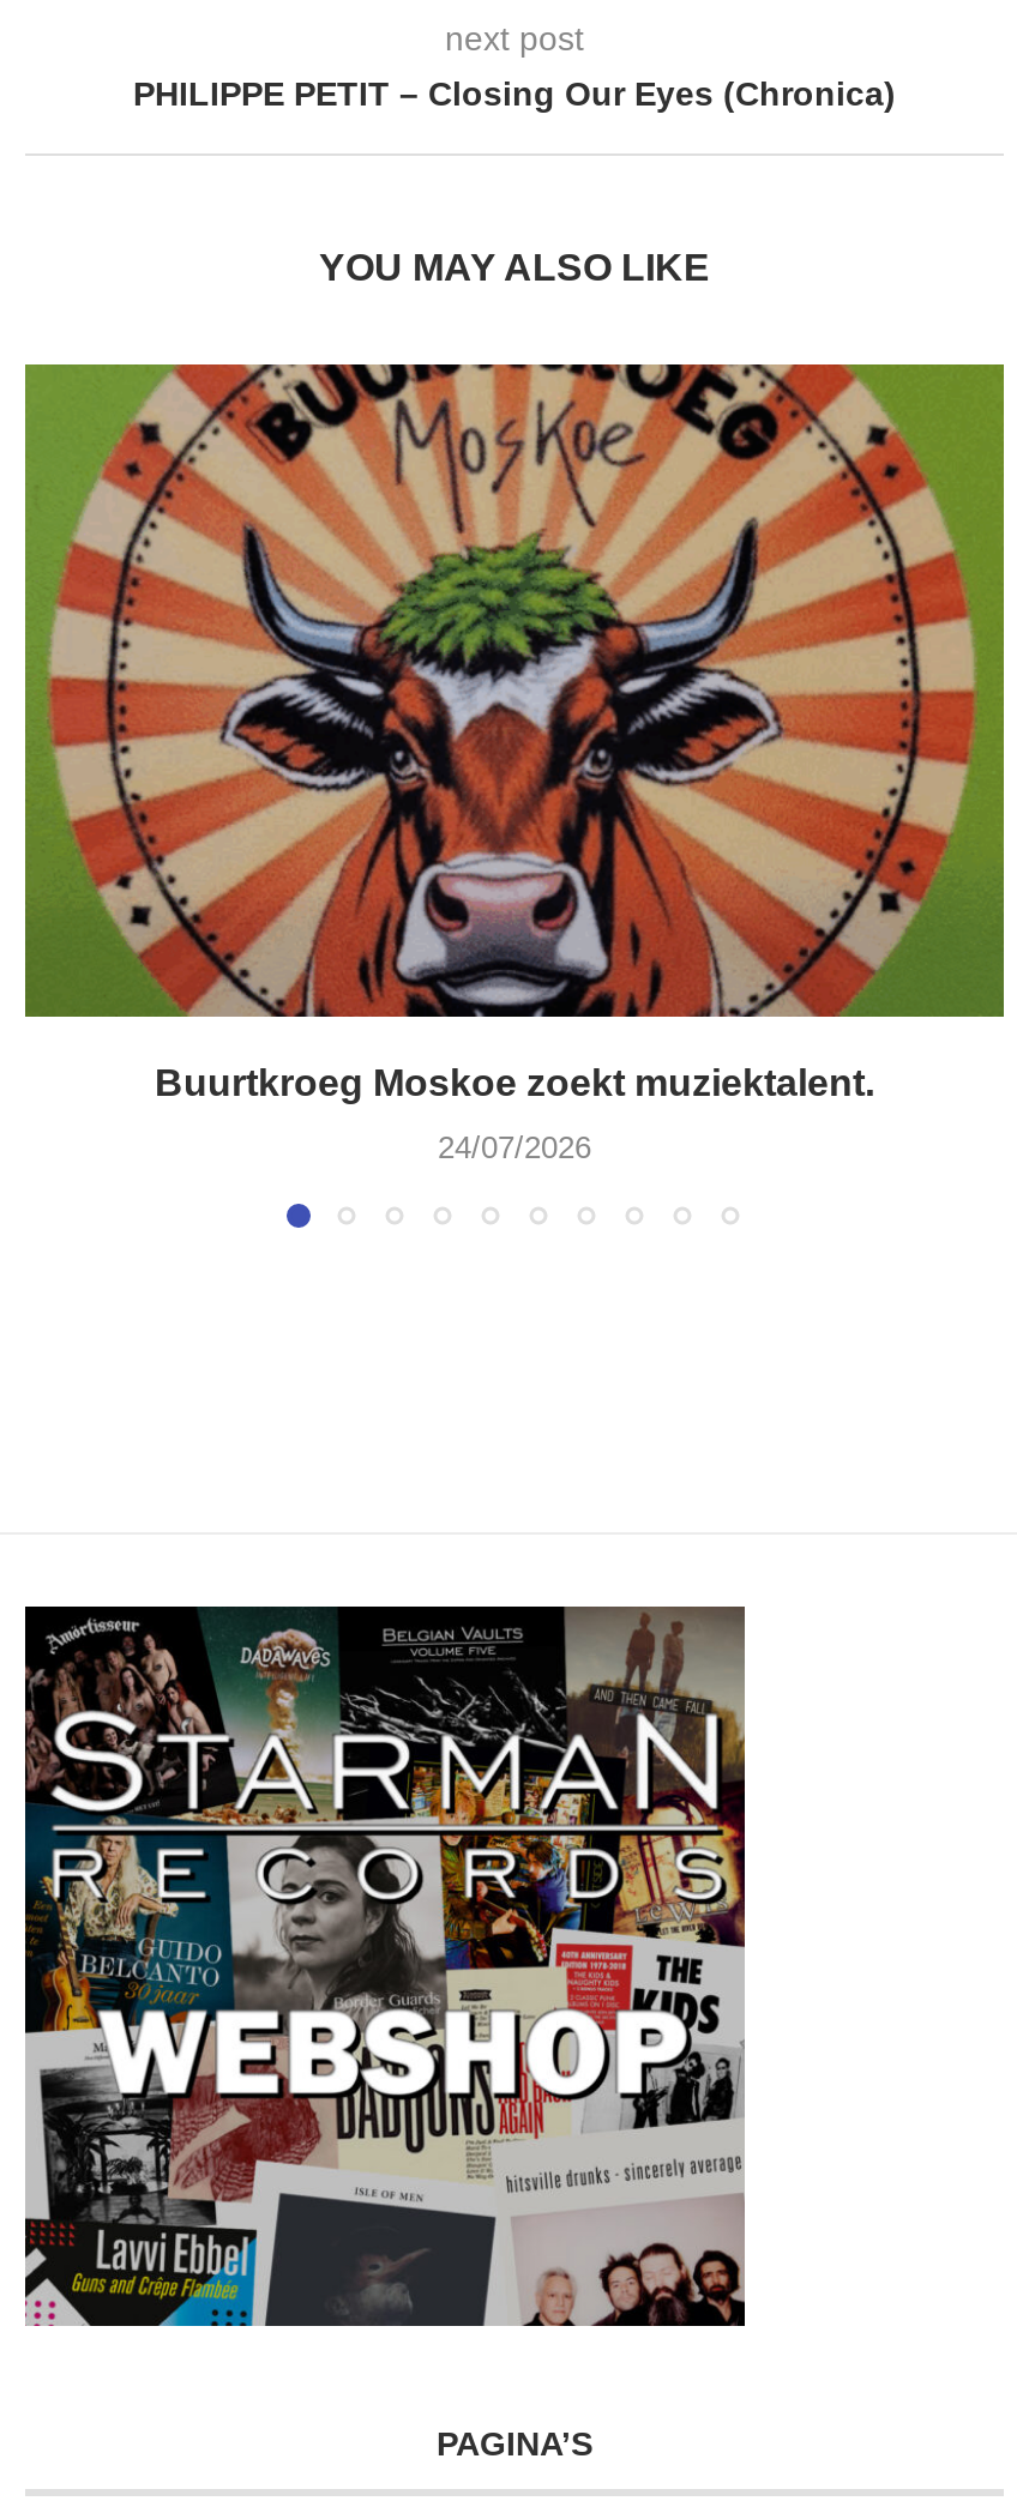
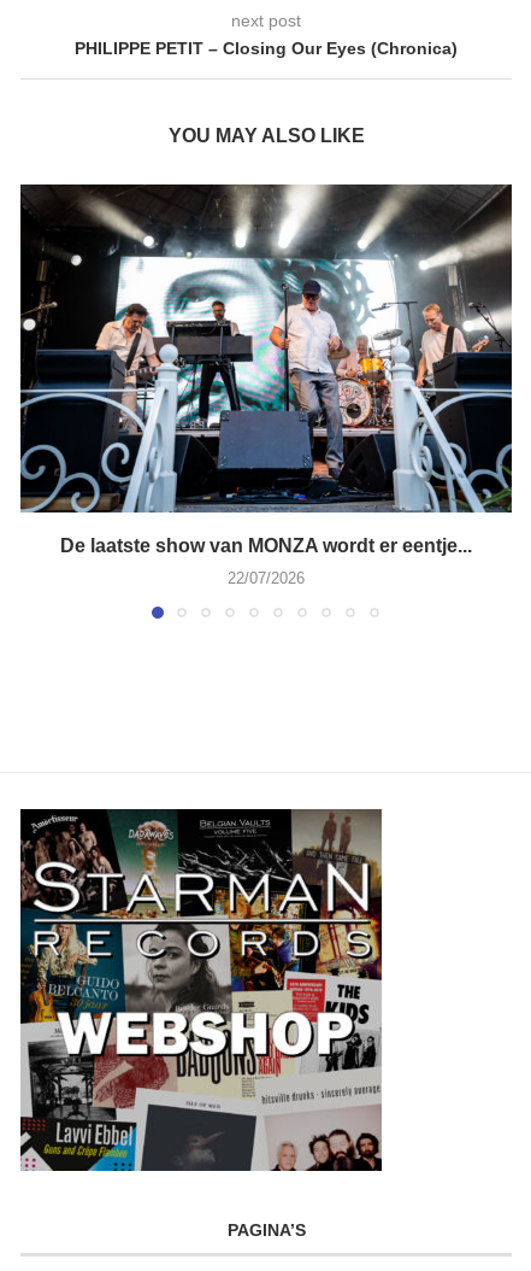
[23,362,1006,1102] [image] | Buurtkroeg Moskoe zoekt muziektalent. -> [19,183,513,555] [image] | De laatste show van MONZA wordt er eentje...
[438,1128,591,1164] 24/07/2026 -> [228,569,305,587] 22/07/2026

